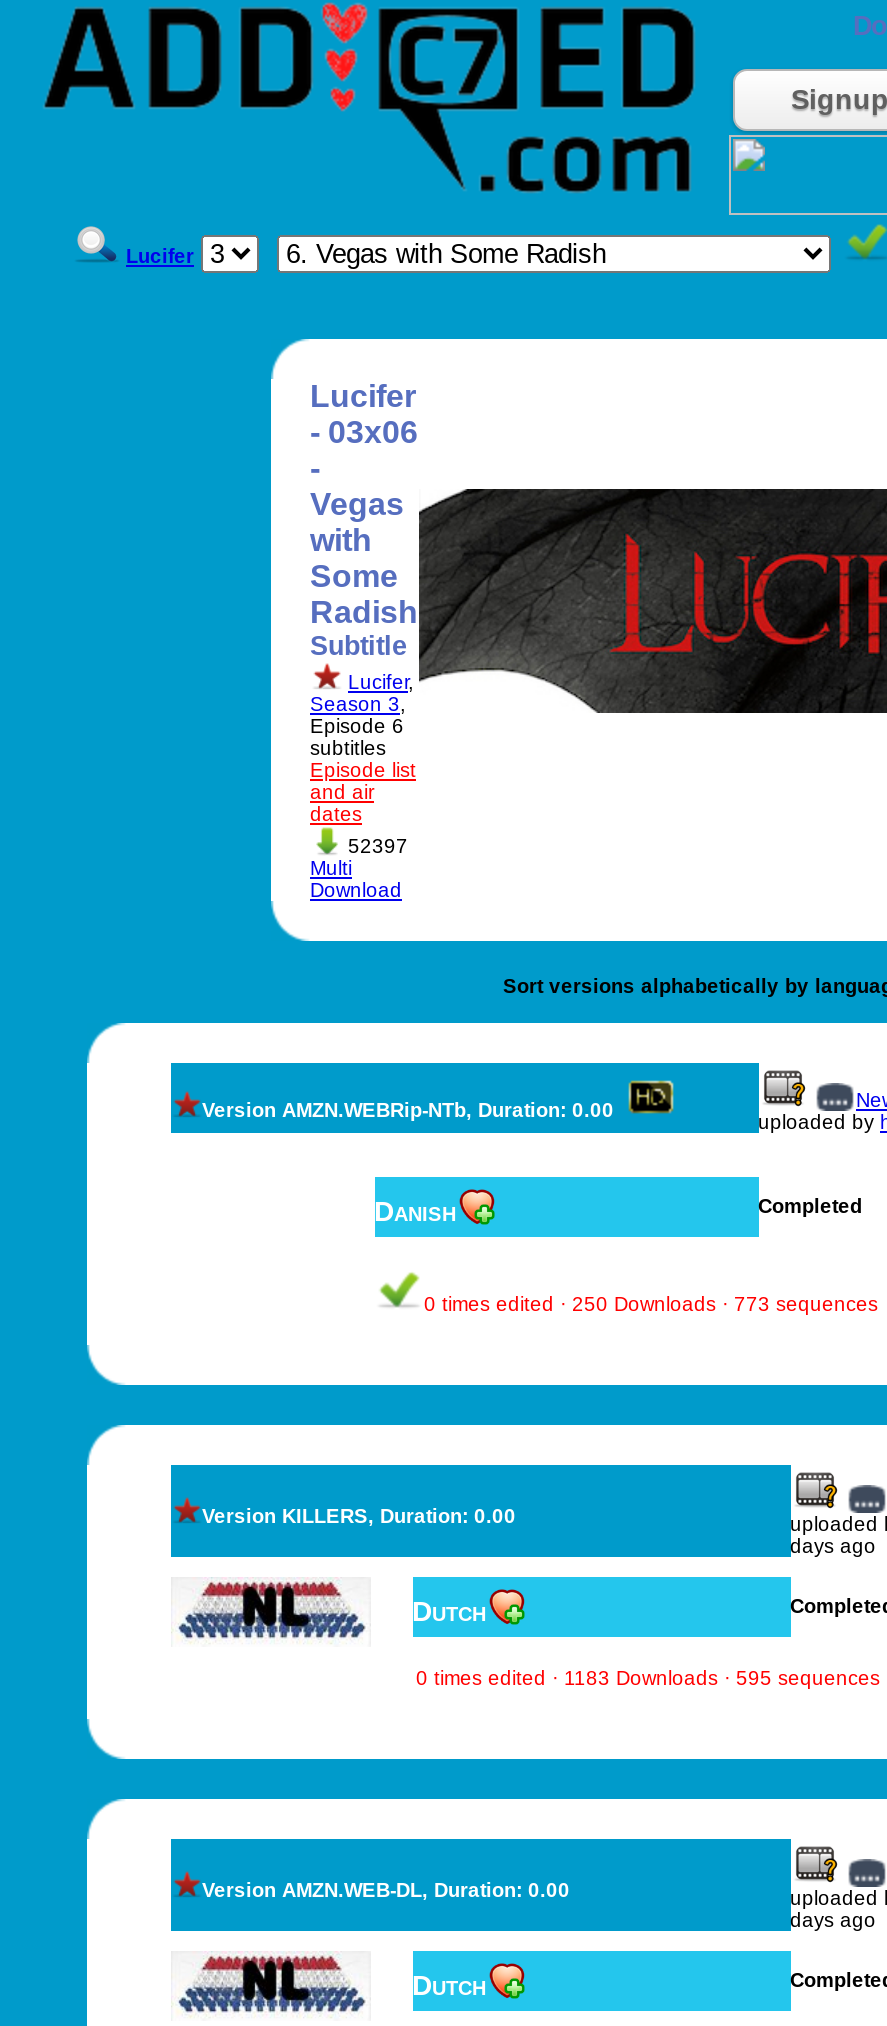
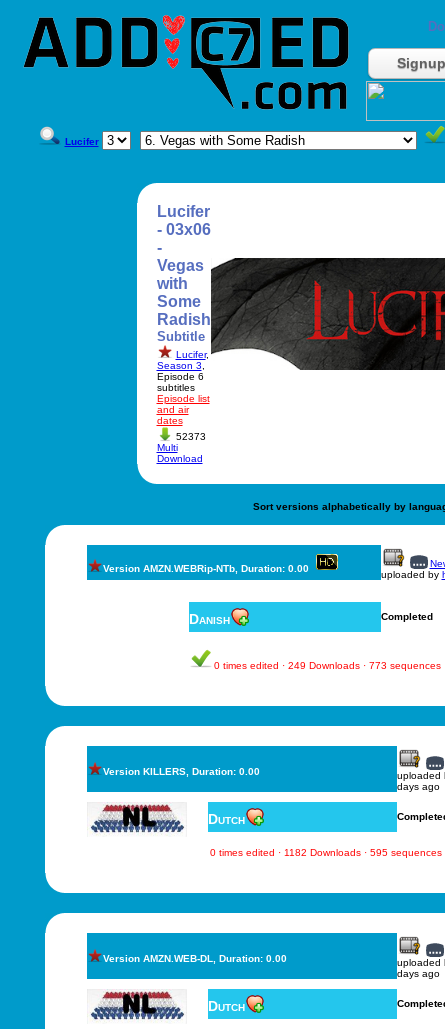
[342,835,408,857] 52397 -> [172,431,205,442] 52373
[424,1293,878,1315] 0 times edited · 250 Downloads · 773 sequences -> [213,660,440,671] 0 times edited · 249 Downloads · 773 sequences
[416,1667,880,1689] 0 times edited · 1183 Downloads · 595 sequences -> [209,847,441,858] 0 times edited · 1182 Downloads · 595 sequences

